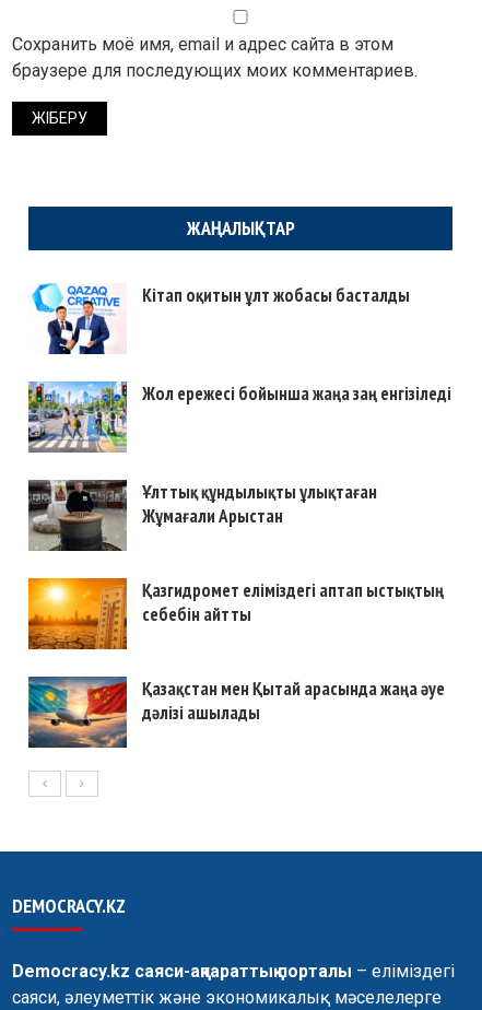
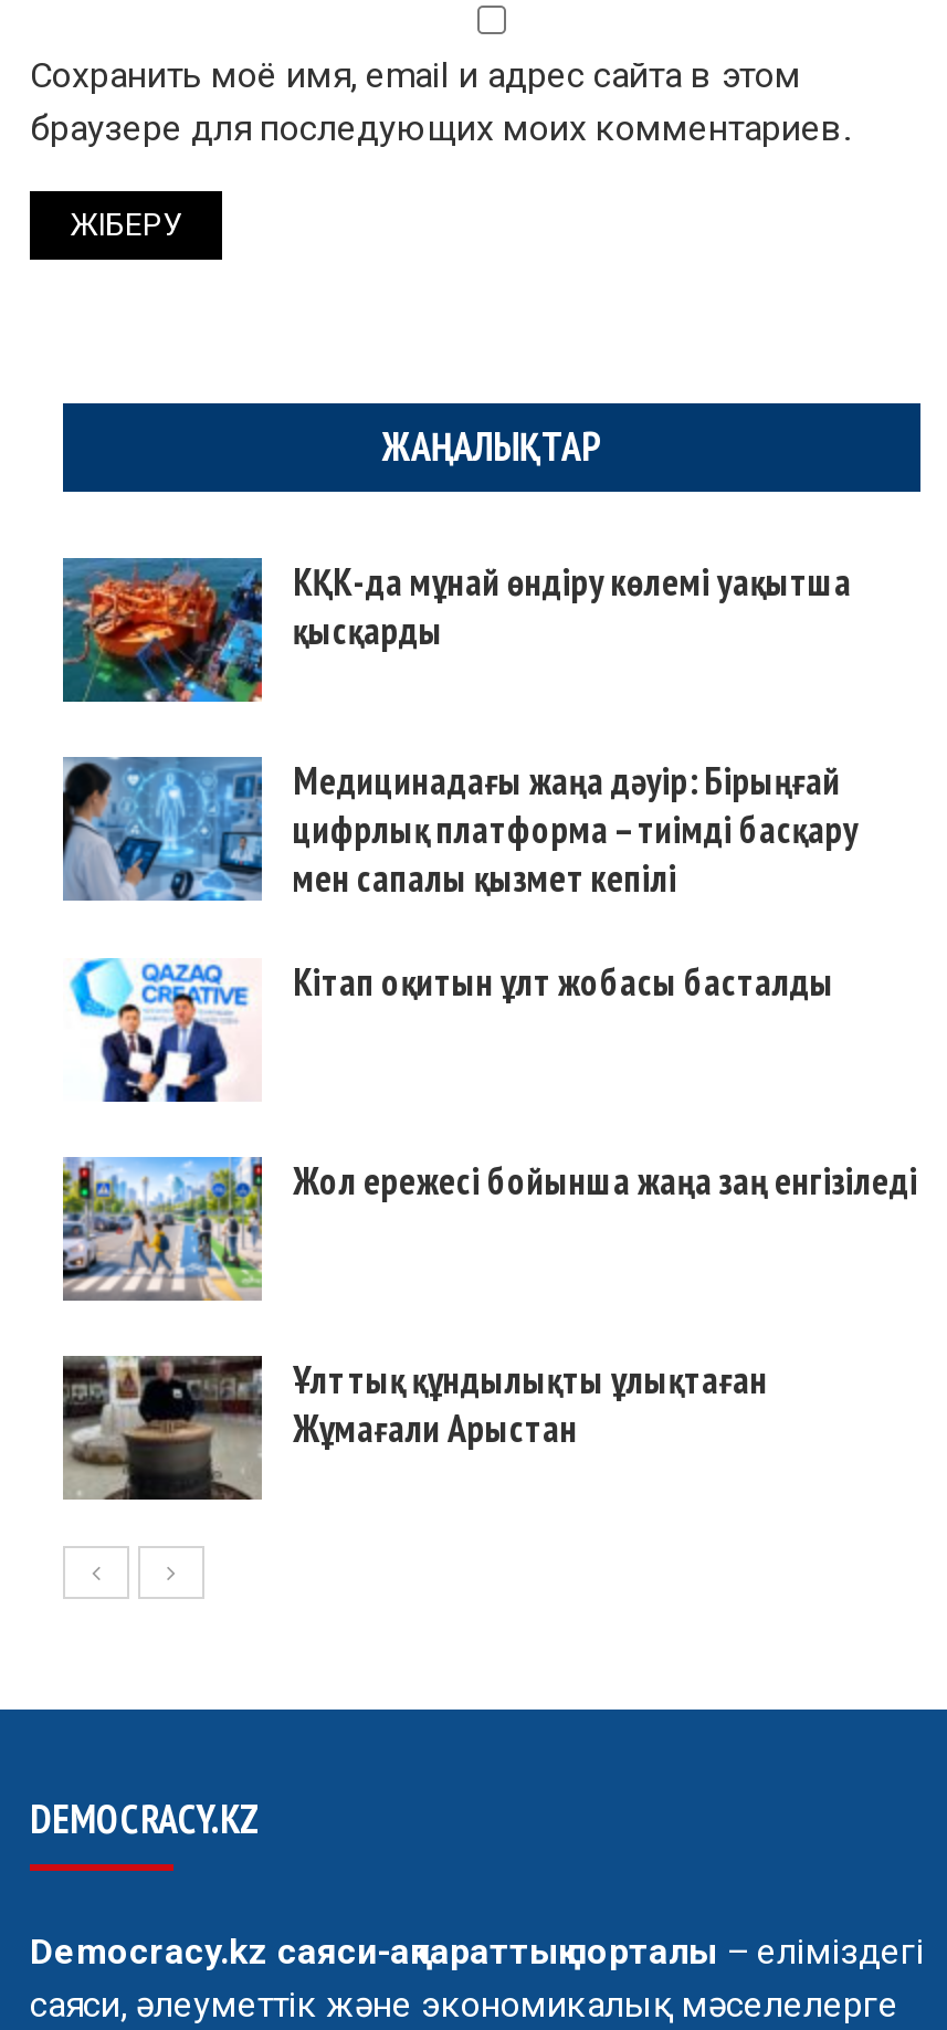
none -> [61,556,859,903] [image] | КҚК-да мұнай өндіру көлемі уақытша | қысқарды | Медицинадағы жаңа дәуір: Бірыңғай | цифрлық платформа – тиімді басқару | мен сапалы қызмет кепілі
none -> [61,757,262,903] [image]
moved [28,281,451,528] -> [63,954,918,1453]: [image] | Кітап оқитын ұлт жобасы басталды | Жол ережесі бойынша жаңа заң енгізіледі | Ұлттық құндылықты ұлықтаған | Жұмағали Арыстан
[27,577,445,725] [image] | Қазгидромет еліміздегі аптап ыстықтың | себебін айтты | Қазақстан мен Қытай арасында жаңа әуе | дәлізі ашылады -> none
[28,676,127,749] [image] -> none

